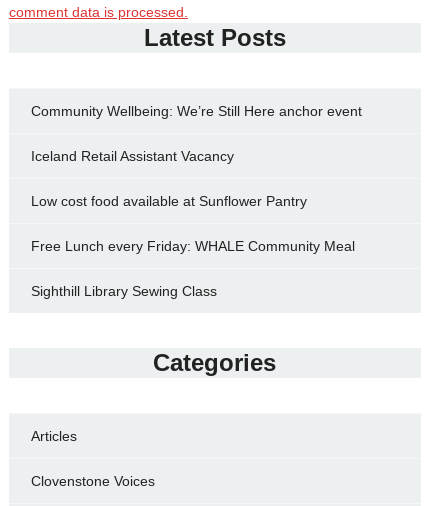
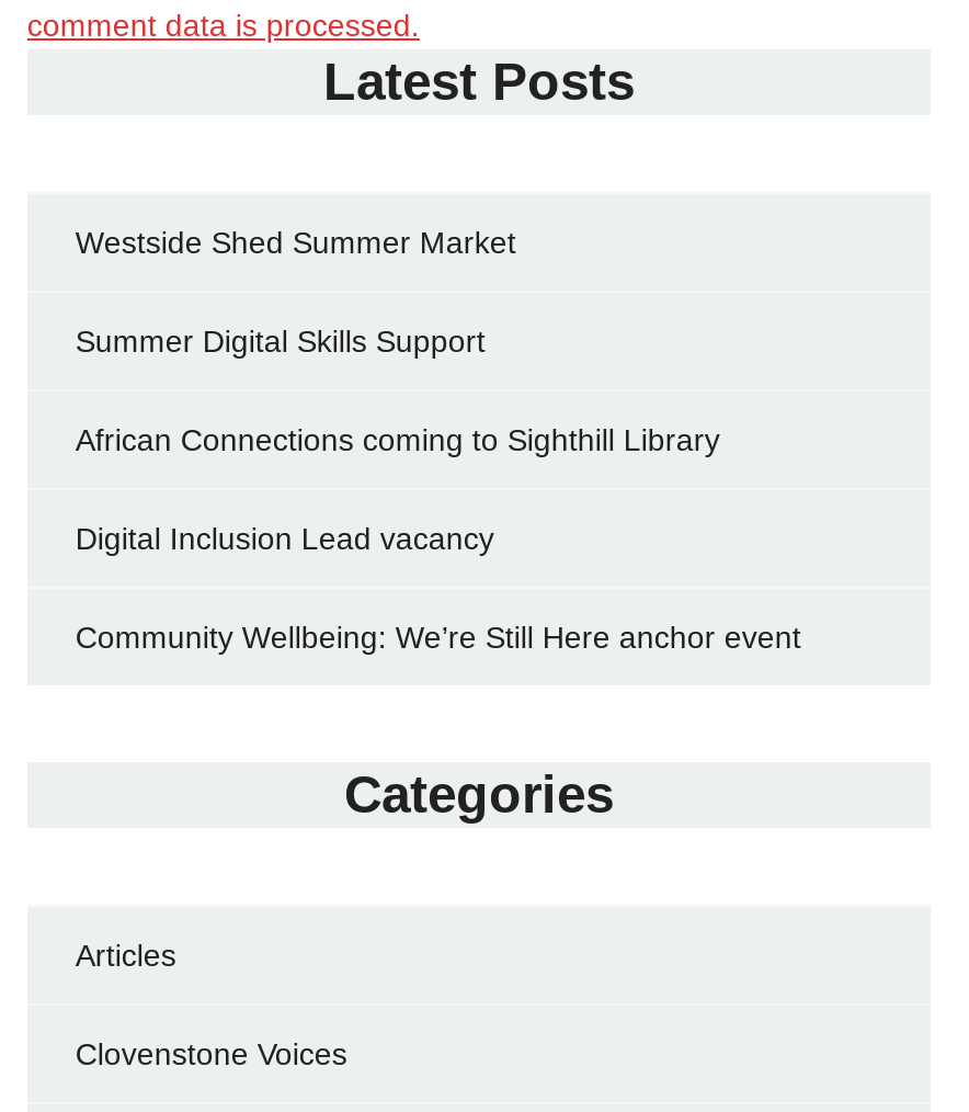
none -> [75,225,720,556] Westside Shed Summer Market | Summer Digital Skills Support | African Connections coming to Sighthill Library | Digital Inclusion Lead vacancy
moved [31,102,362,118] -> [75,620,801,655]: Community Wellbeing: We’re Still Here anchor event
[31,147,355,298] Iceland Retail Assistant Vacancy | Low cost food available at Sunflower Pantry | Free Lunch every Friday: WHALE Community Meal | Sighthill Library Sewing Class -> none

